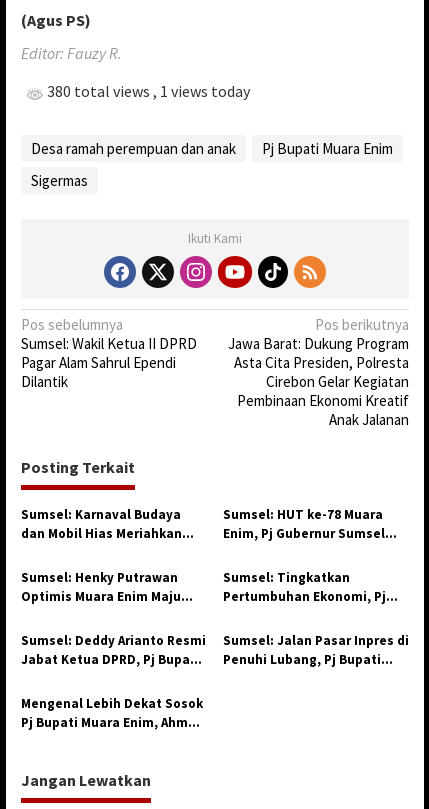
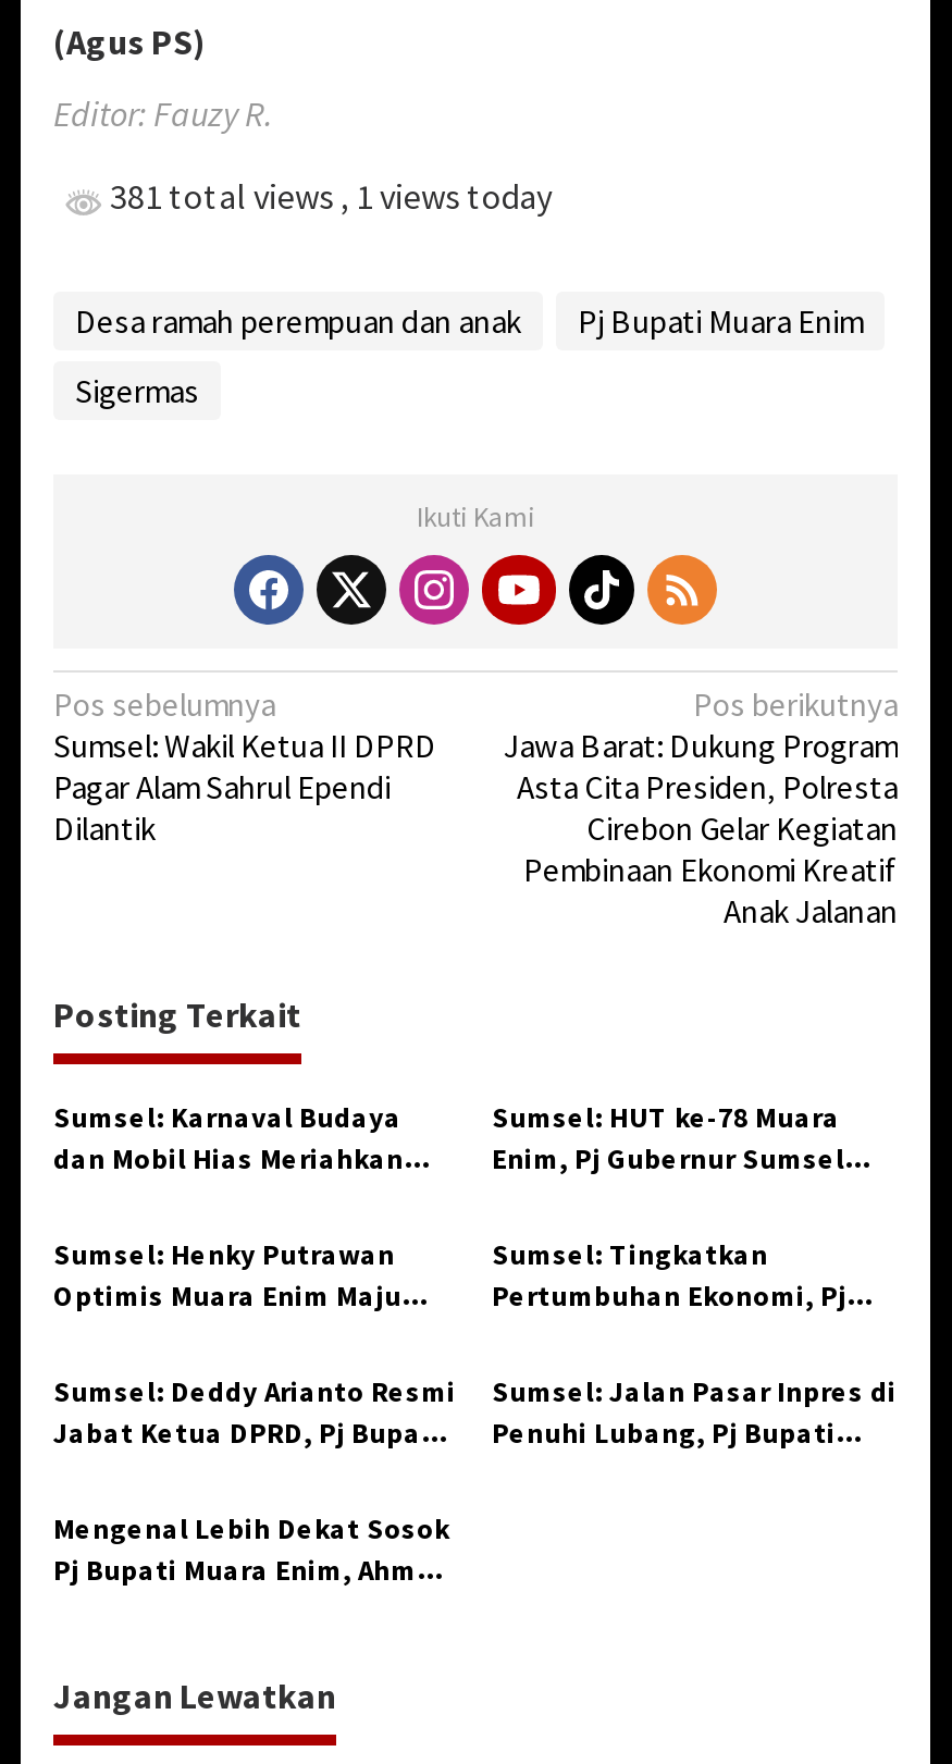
[44,81,250,101] 380 total views, 1 views today -> [103,175,552,219] 381 total views, 1 views today

